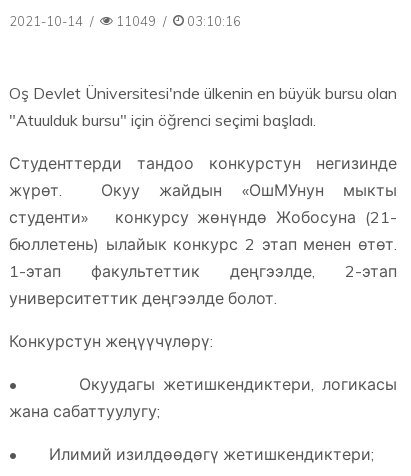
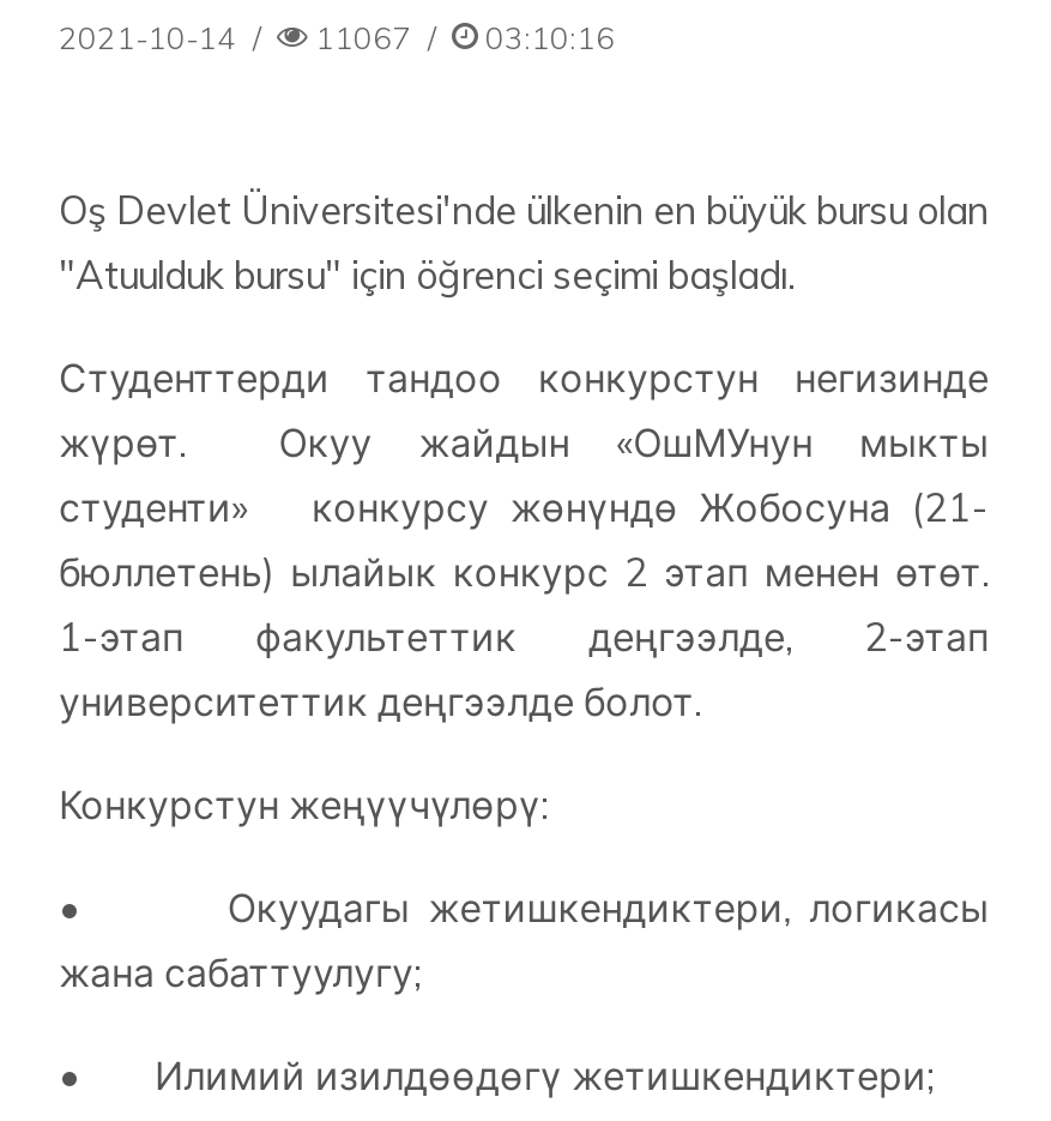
[9,13,241,29] 2021-10-14 / 11049 / 03:10:16 -> [59,18,615,56] 2021-10-14 / 11067 / 03:10:16

